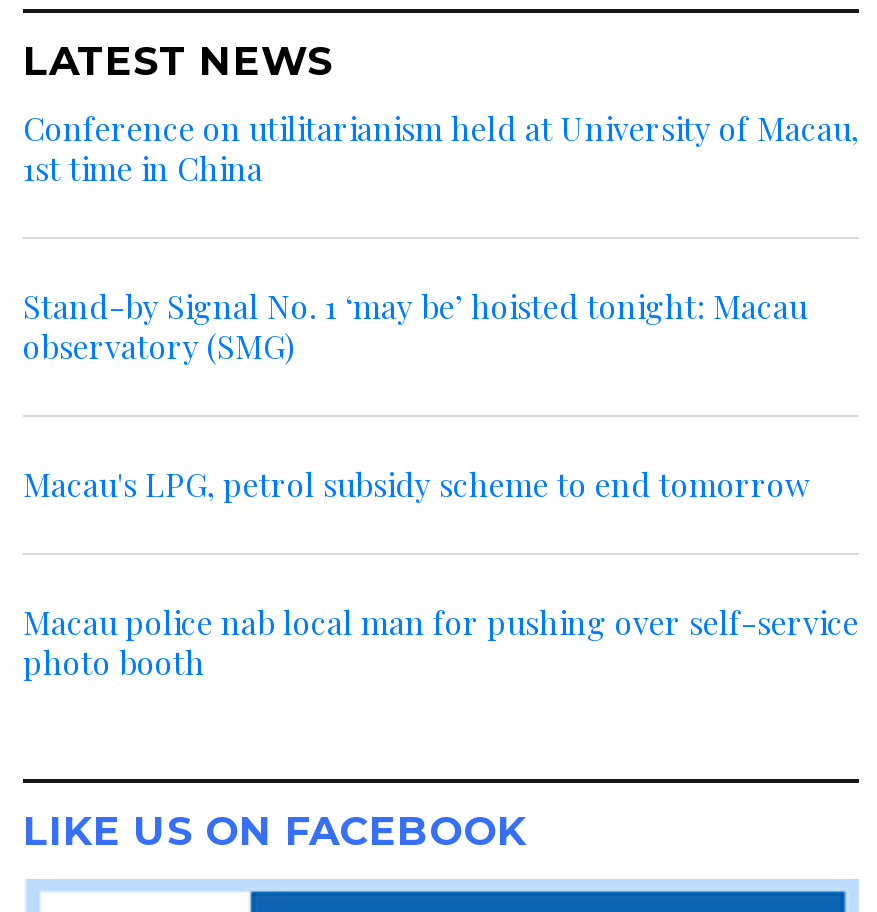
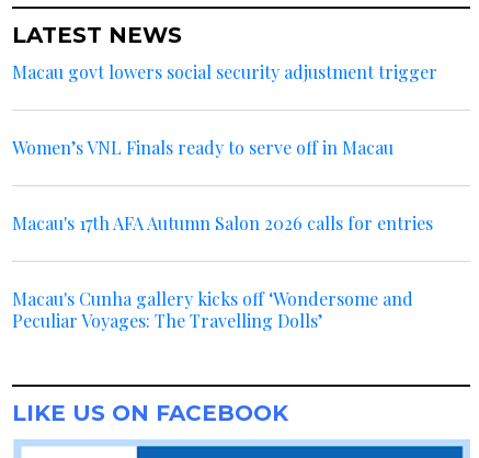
[23,107,859,189] Conference on utilitarianism held at University of Macau, | 1st time in China -> [12,61,437,84] Macau govt lowers social security adjustment trigger
[23,285,807,367] Stand-by Signal No. 1 ‘may be’ hoisted tonight: Macau | observatory (SMG) -> [12,136,394,159] Women’s VNL Finals ready to serve off in Macau
[23,463,809,505] Macau's LPG, petrol subsidy scheme to end tomorrow -> [12,212,433,235] Macau's 17th AFA Autumn Salon 2026 calls for entries
[23,601,859,683] Macau police nab local man for pushing over self-service | photo booth -> [12,287,413,332] Macau's Cunha gallery kicks off ‘Wondersome and | Peculiar Voyages: The Travelling Dolls’

